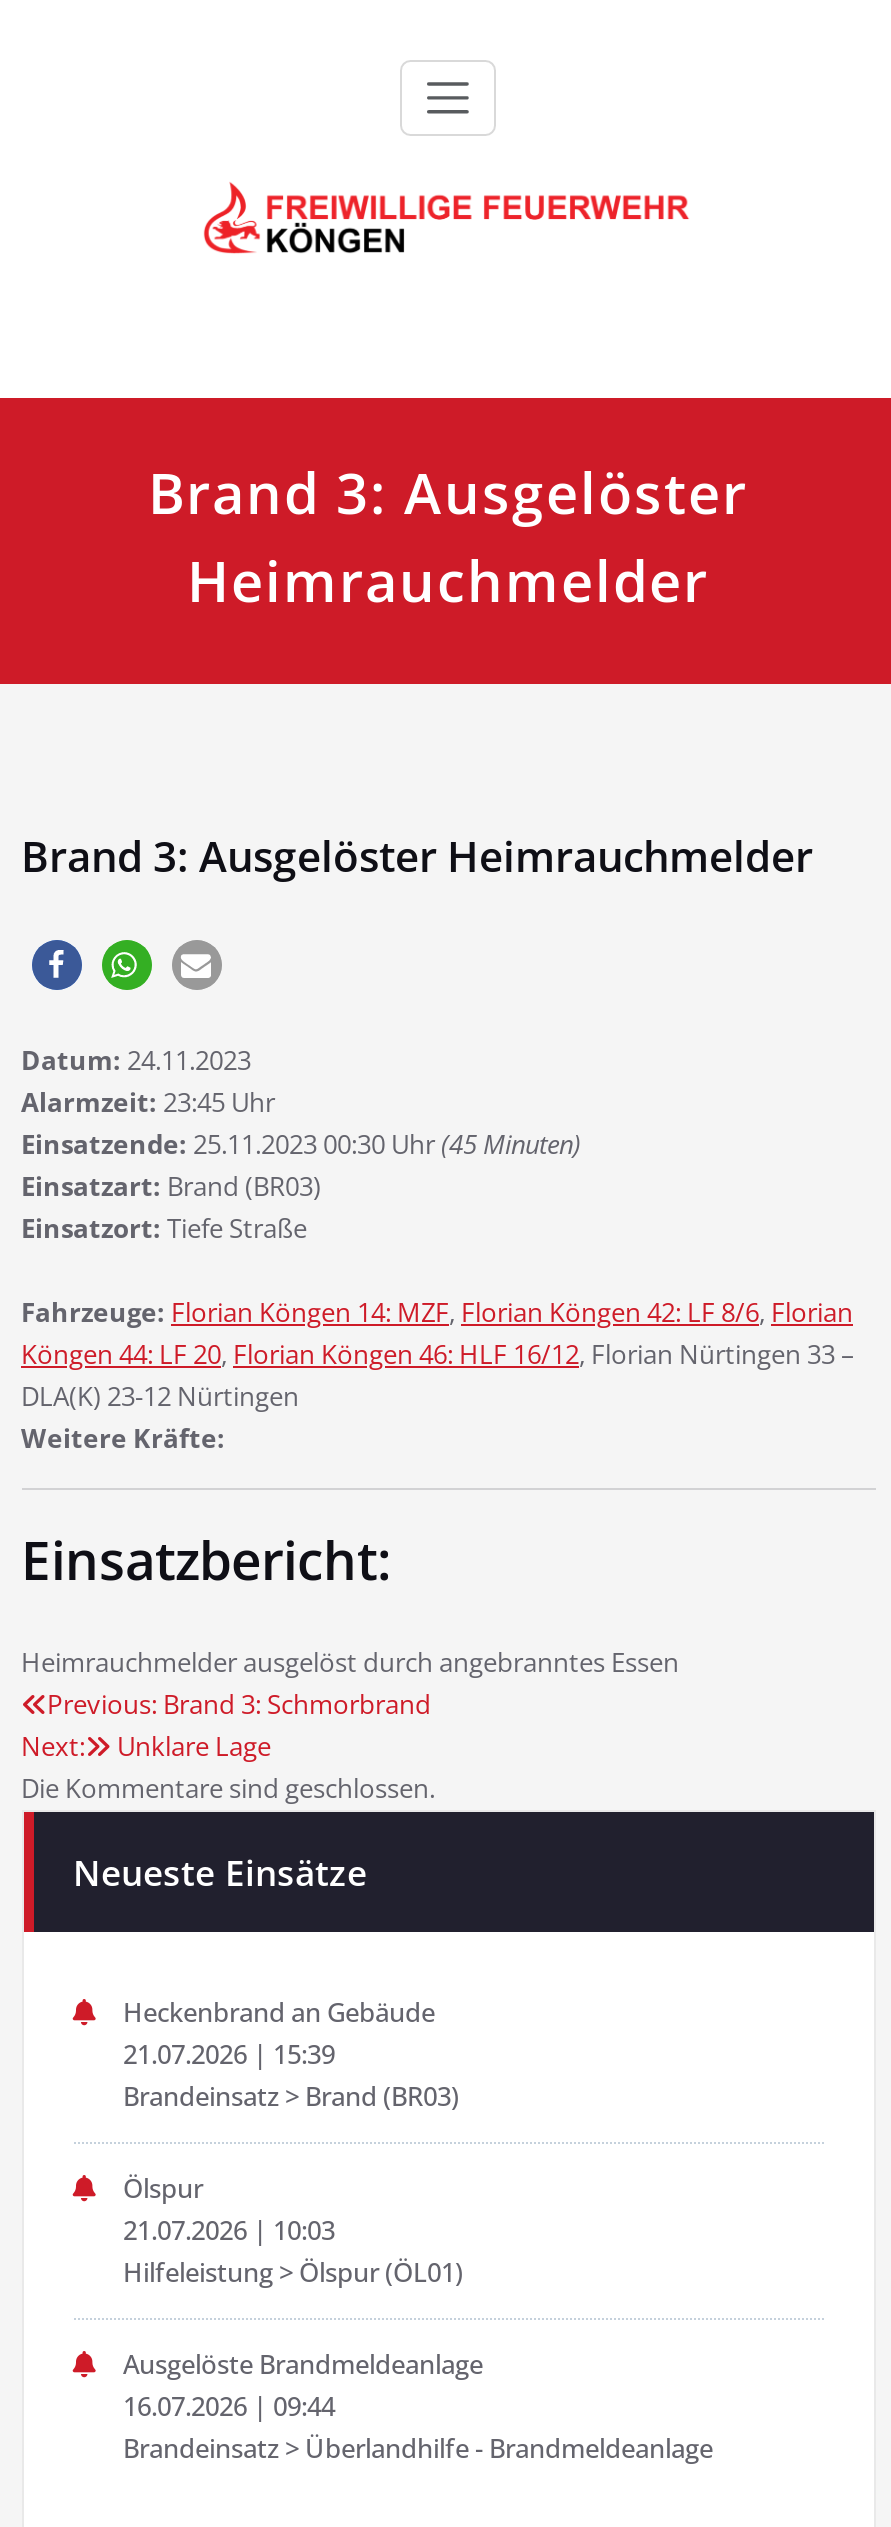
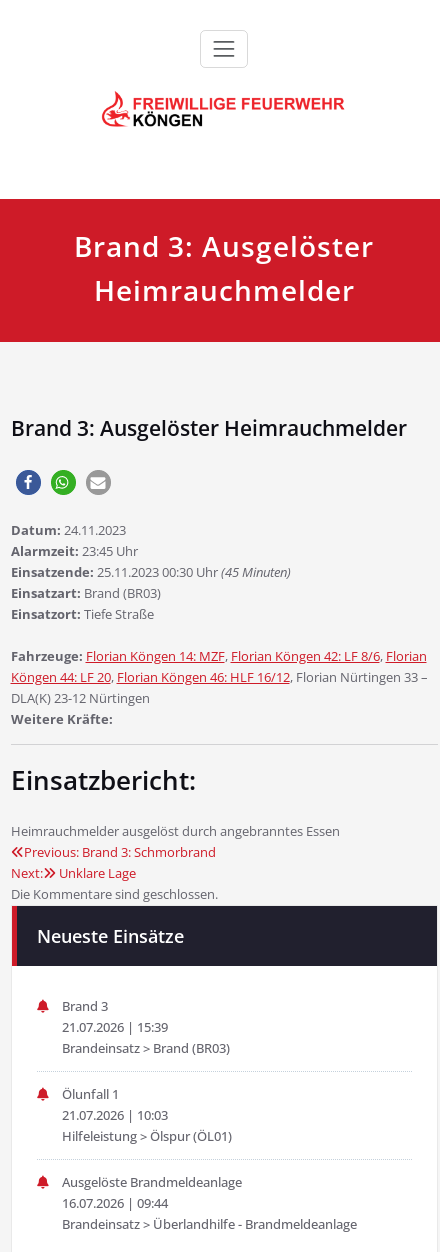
[123,1994,435,2030] Heckenbrand an Gebäude -> [61,997,107,1015] Brand 3
[123,2170,203,2206] Ölspur -> [61,1085,118,1103] Ölunfall 1

